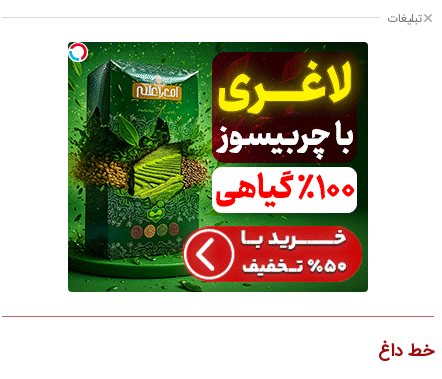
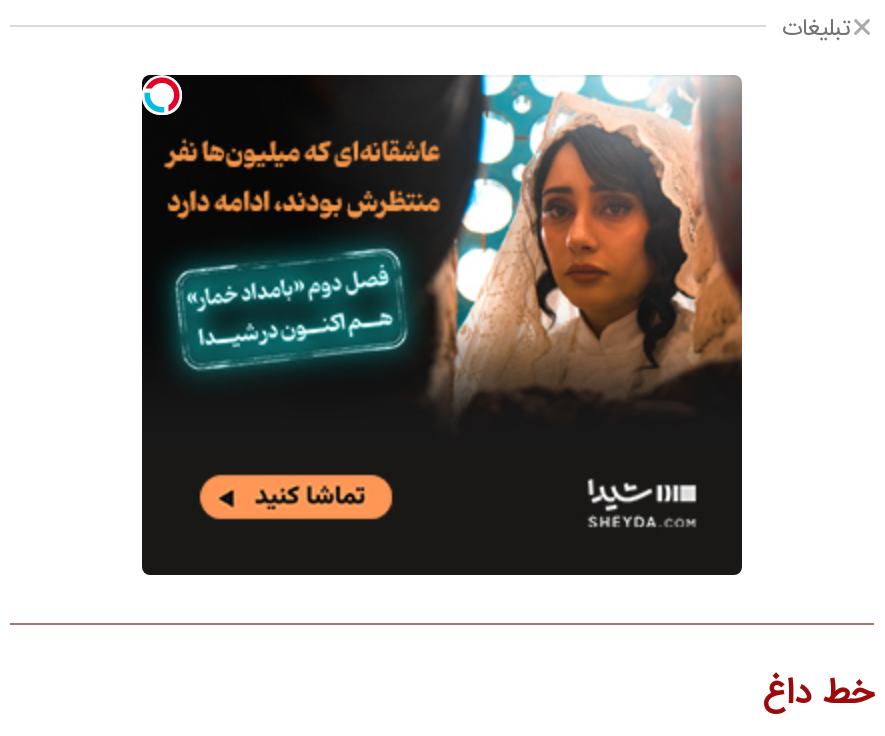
[67,41,369,293] [image] -> [140,72,744,578] [image]

